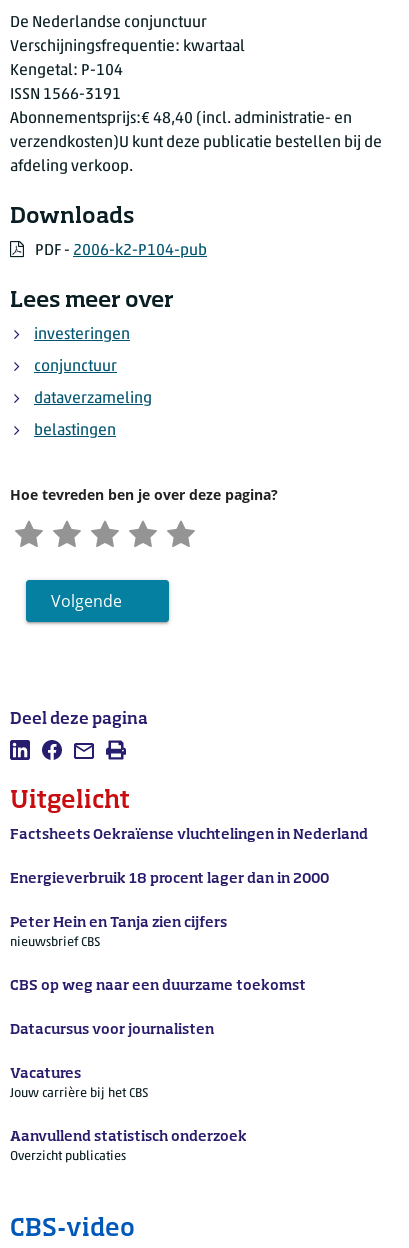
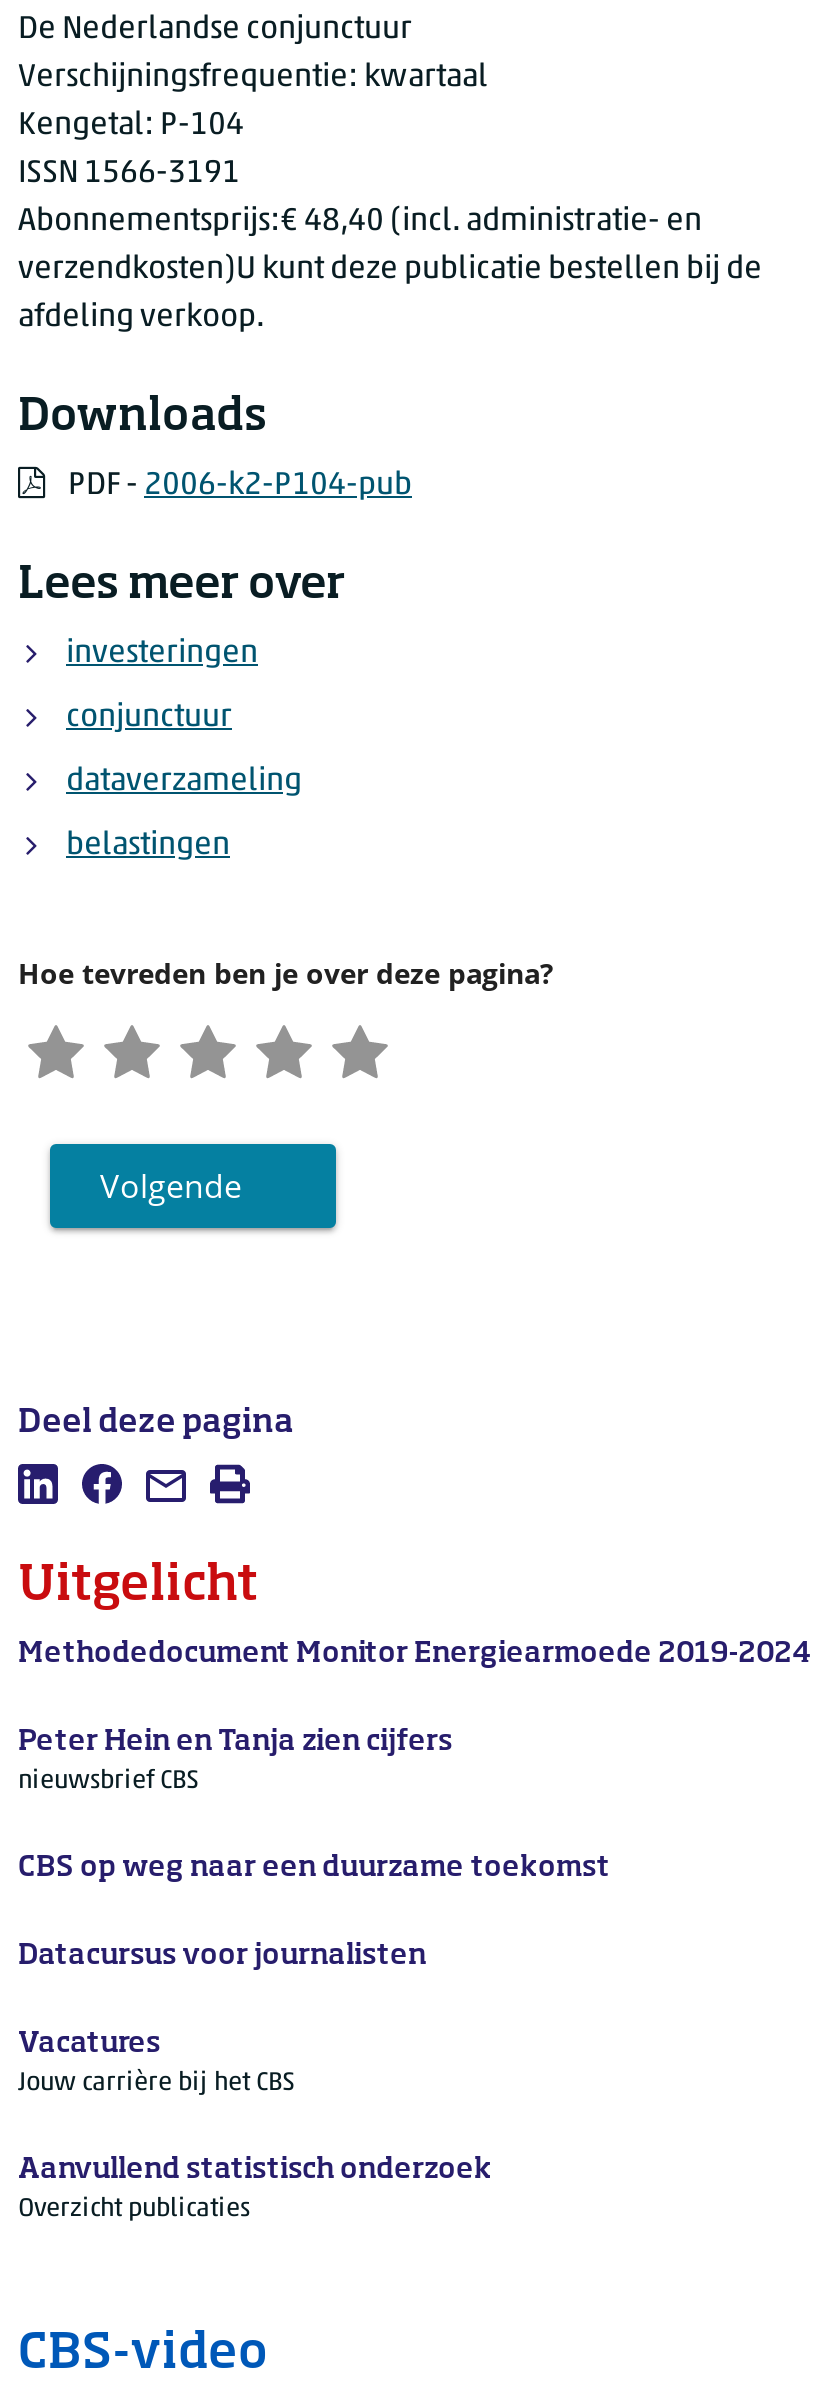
[10,827,368,885] Factsheets Oekraïense vluchtelingen in Nederland | Energieverbruik 18 procent lager dan in 2000 -> [18,1639,812,1667] Methodedocument Monitor Energiearmoede 2019-2024

